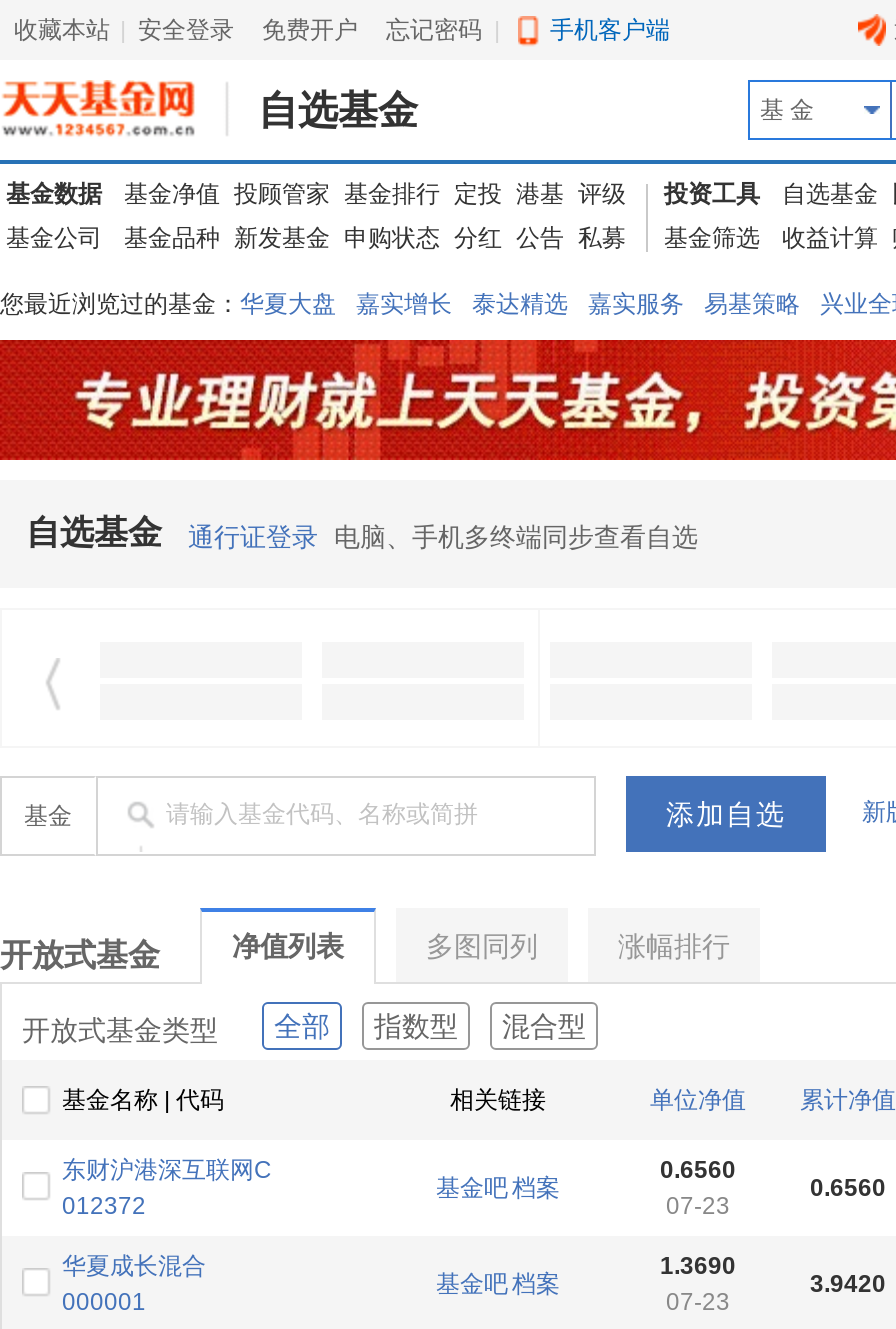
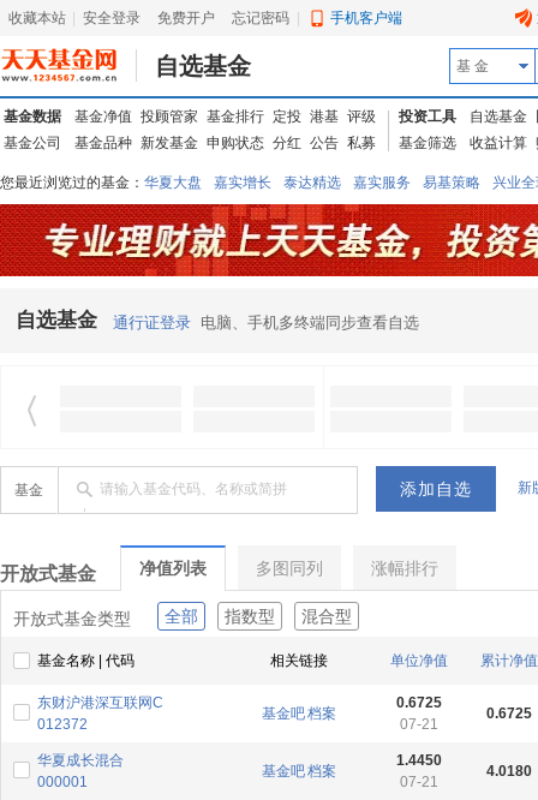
[660,1156,736,1184] 0.6560 -> [396,694,442,711] 0.6725
[810,1174,886,1202] 0.6560 -> [486,705,532,722] 0.6725
[666,1192,730,1220] 07-23 -> [400,716,438,733] 07-21
[660,1252,736,1280] 1.3690 -> [396,752,442,769] 1.4450
[810,1270,886,1298] 3.9420 -> [486,763,532,780] 4.0180
[666,1288,730,1316] 07-23 -> [400,774,438,790] 07-21

